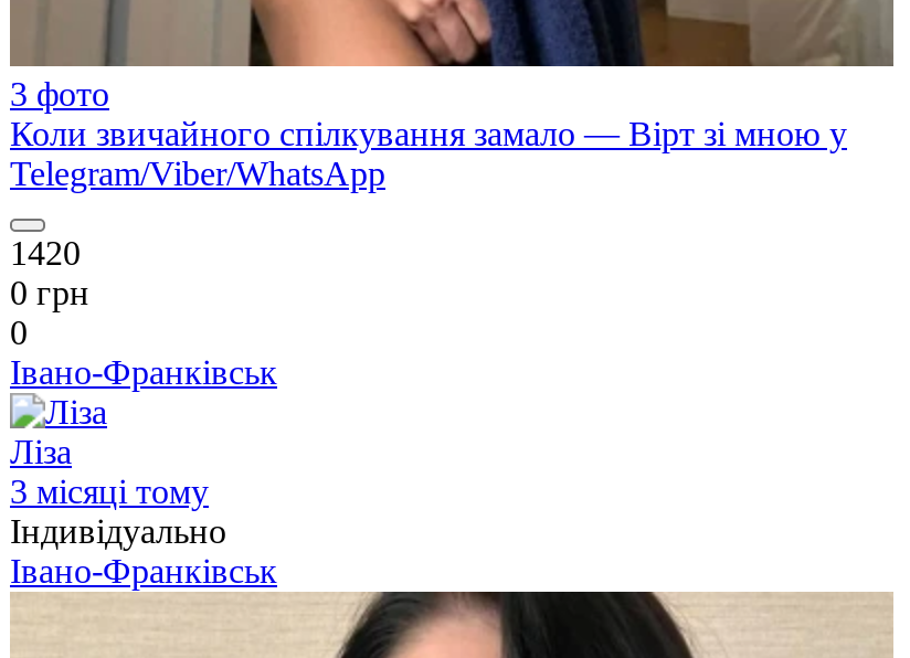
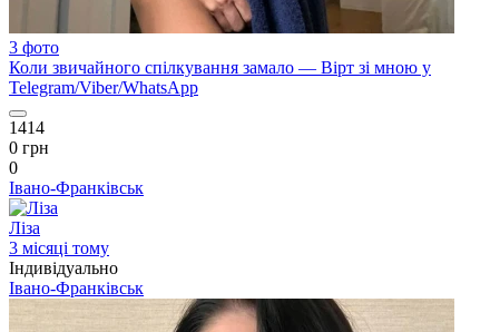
[10,234,81,272] 1420 -> [9,118,45,137] 1414

